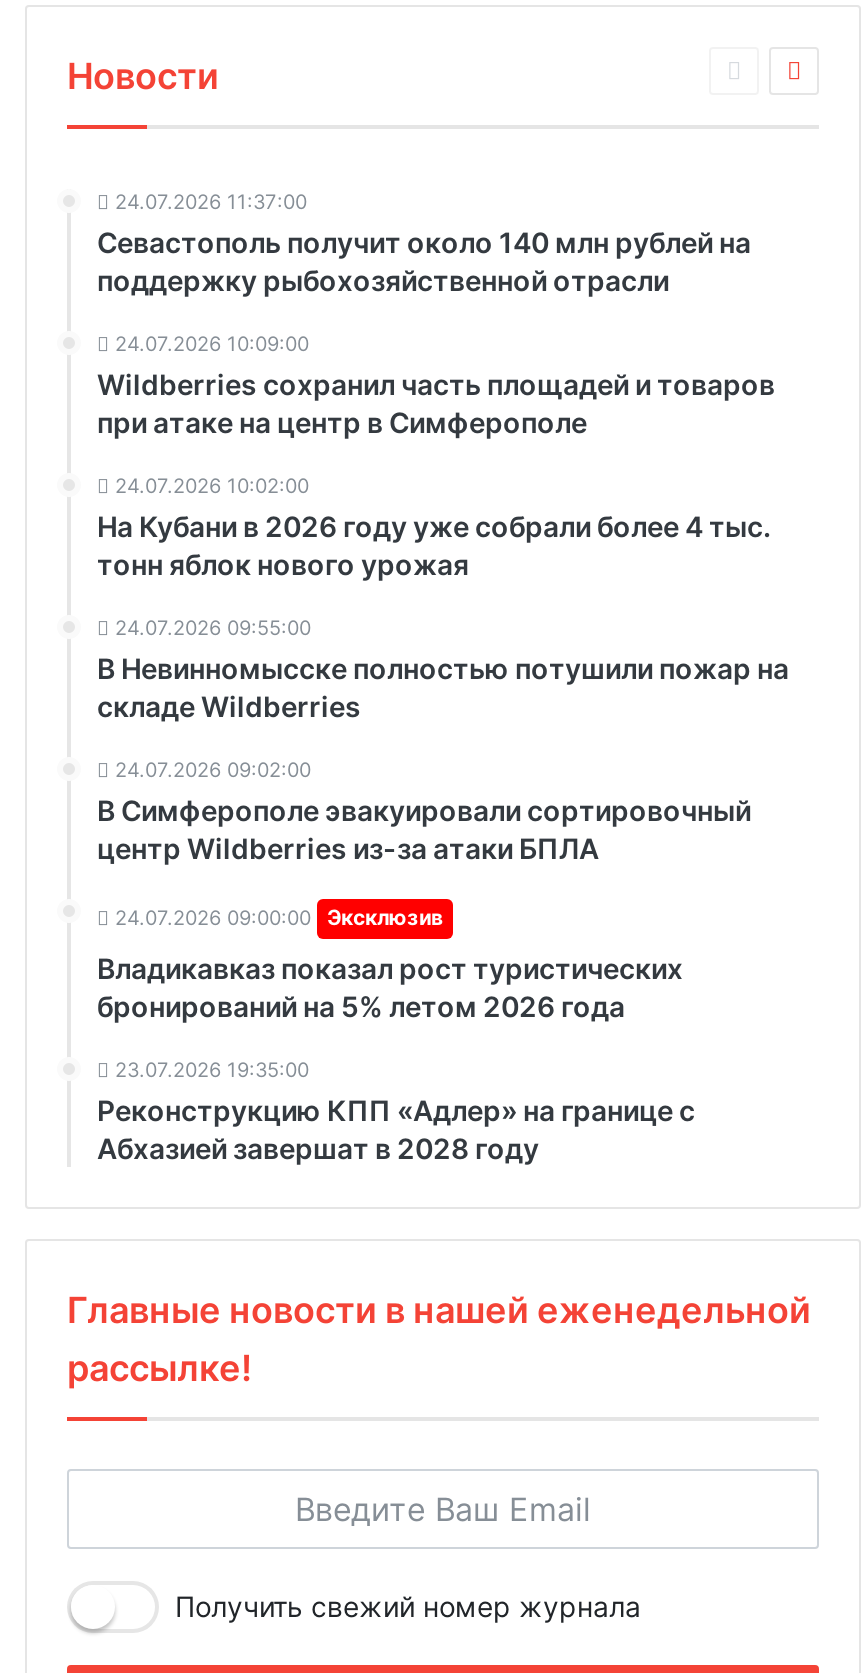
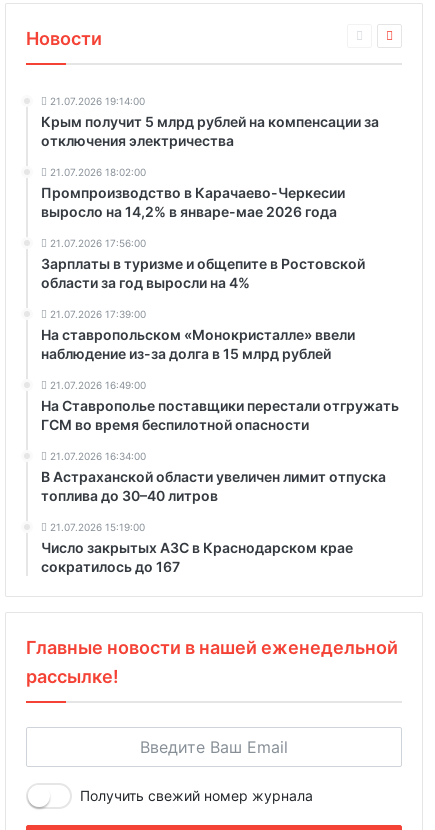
[97,188,789,1164] 24.07.2026 11:37:00 | Севастополь получит около 140 млн рублей на | поддержку рыбохозяйственной отрасли | 24.07.2026 10:09:00 | Wildberries сохранил часть площадей и товаров | при атаке на центр в Симферополе | 24.07.2026 10:02:00 | На Кубани в 2026 году уже собрали более 4 тыс. | тонн яблок нового урожая | 24.07.2026 09:55:00 | В Невинномысске полностью потушили пожар на | складе Wildberries | 24.07.2026 09:02:00 | В Симферополе эвакуировали сортировочный | центр Wildberries из-за атаки БПЛА | 24.07.2026 09:00:00 | Эксклюзив | Владикавказ показал рост туристических | бронирований на 5% летом 2026 года | 23.07.2026 19:35:00 | Реконструкцию КПП «Адлер» на границе с | Абхазией завершат в 2028 году -> [41,94,399,574] 21.07.2026 19:14:00 | Крым получит 5 млрд рублей на компенсации за | отключения электричества | 21.07.2026 18:02:00 | Промпроизводство в Карачаево-Черкесии | выросло на 14,2% в январе-мае 2026 года | 21.07.2026 17:56:00 | Зарплаты в туризме и общепите в Ростовской | области за год выросли на 4% | 21.07.2026 17:39:00 | На ставропольском «Монокристалле» ввели | наблюдение из-за долга в 15 млрд рублей | 21.07.2026 16:49:00 | На Ставрополье поставщики перестали отгружать | ГСМ во время беспилотной опасности | 21.07.2026 16:34:00 | В Астраханской области увеличен лимит отпуска | топлива до 30–40 литров | 21.07.2026 15:19:00 | Число закрытых АЗС в Краснодарском крае | сократилось до 167

